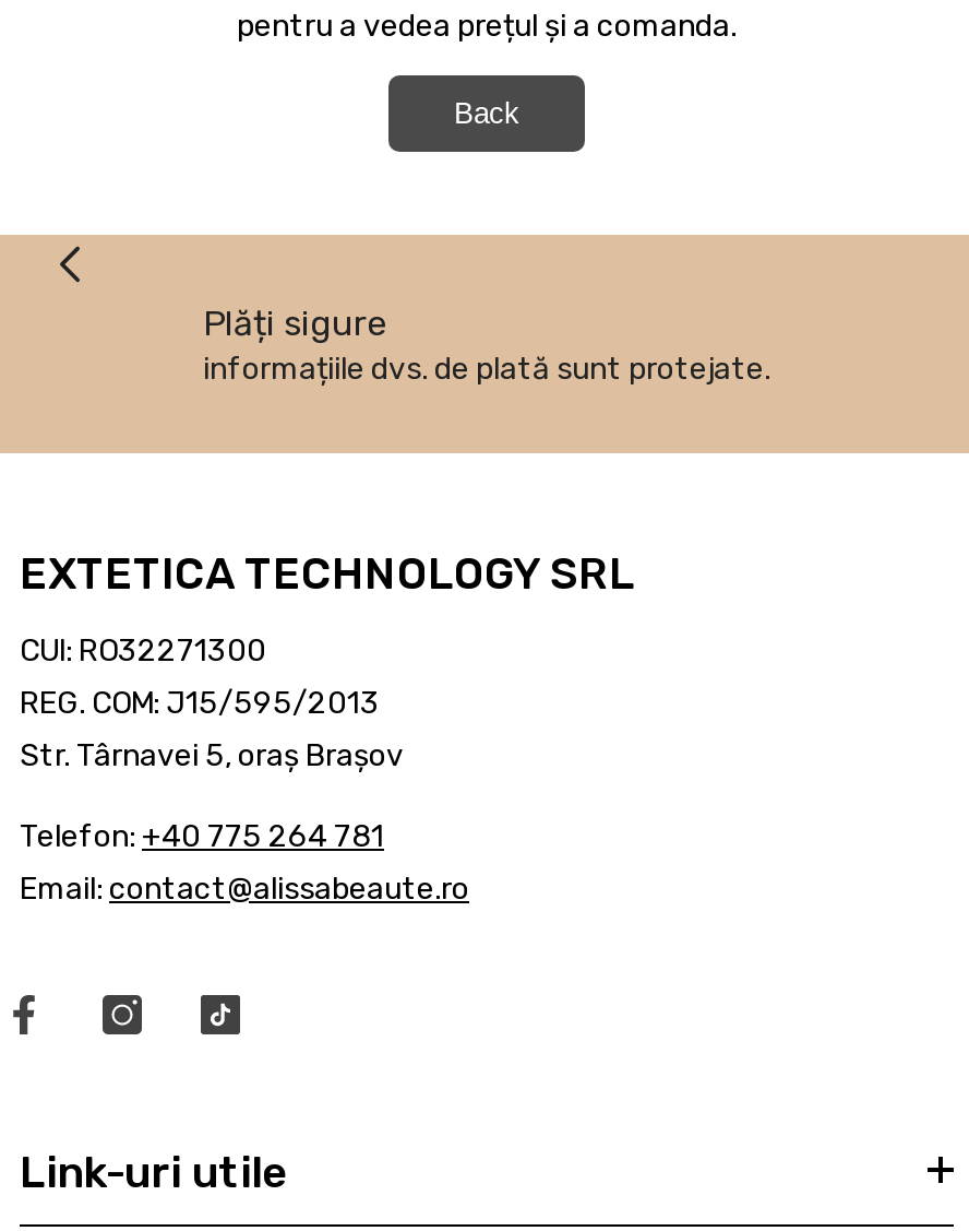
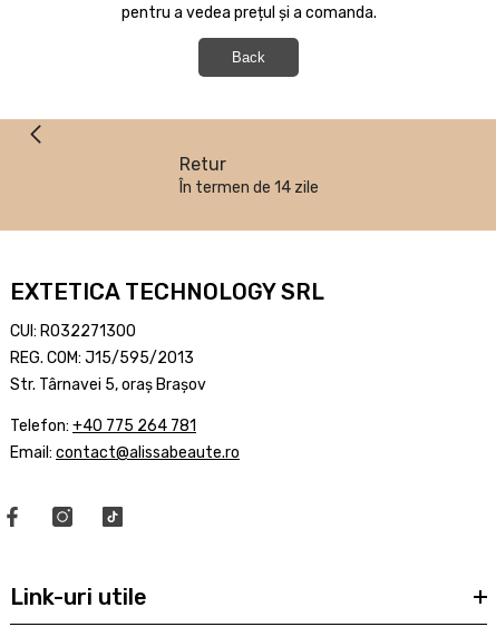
[203,303,770,388] Plăți sigure | informațiile dvs. de plată sunt protejate. -> [179,154,318,198] Retur | În termen de 14 zile

